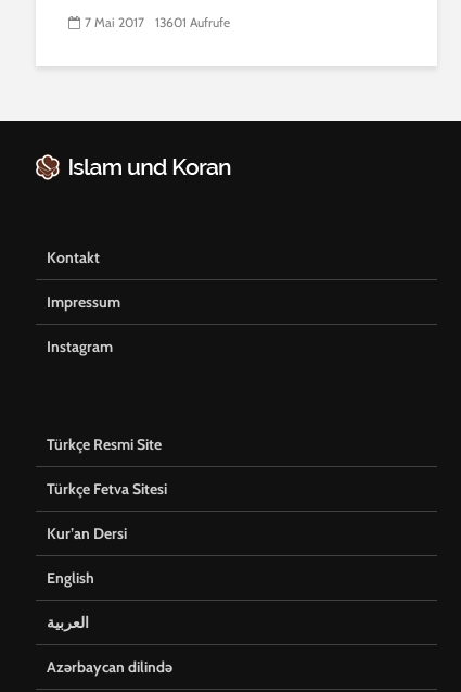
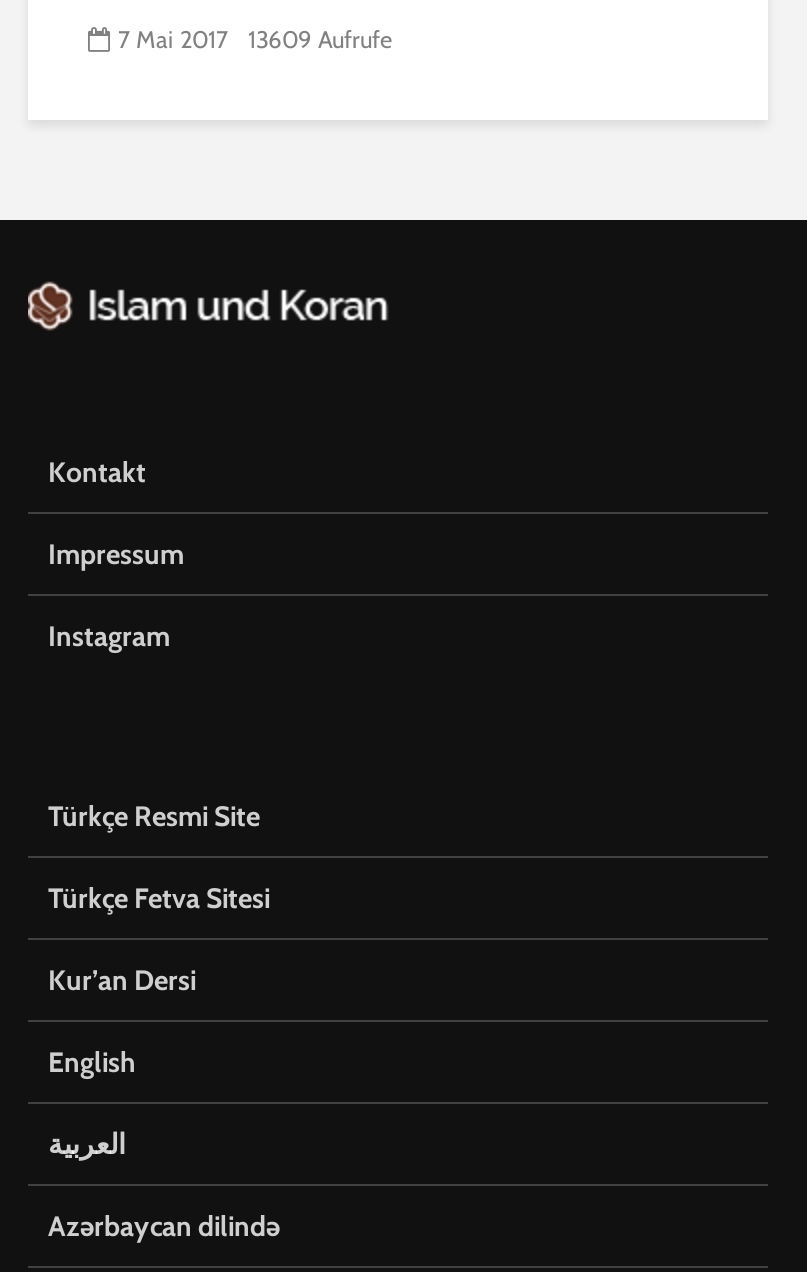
[85,14,230,31] 7 Mai 2017 13601 Aufrufe -> [118,24,392,54] 7 Mai 2017 13609 Aufrufe

